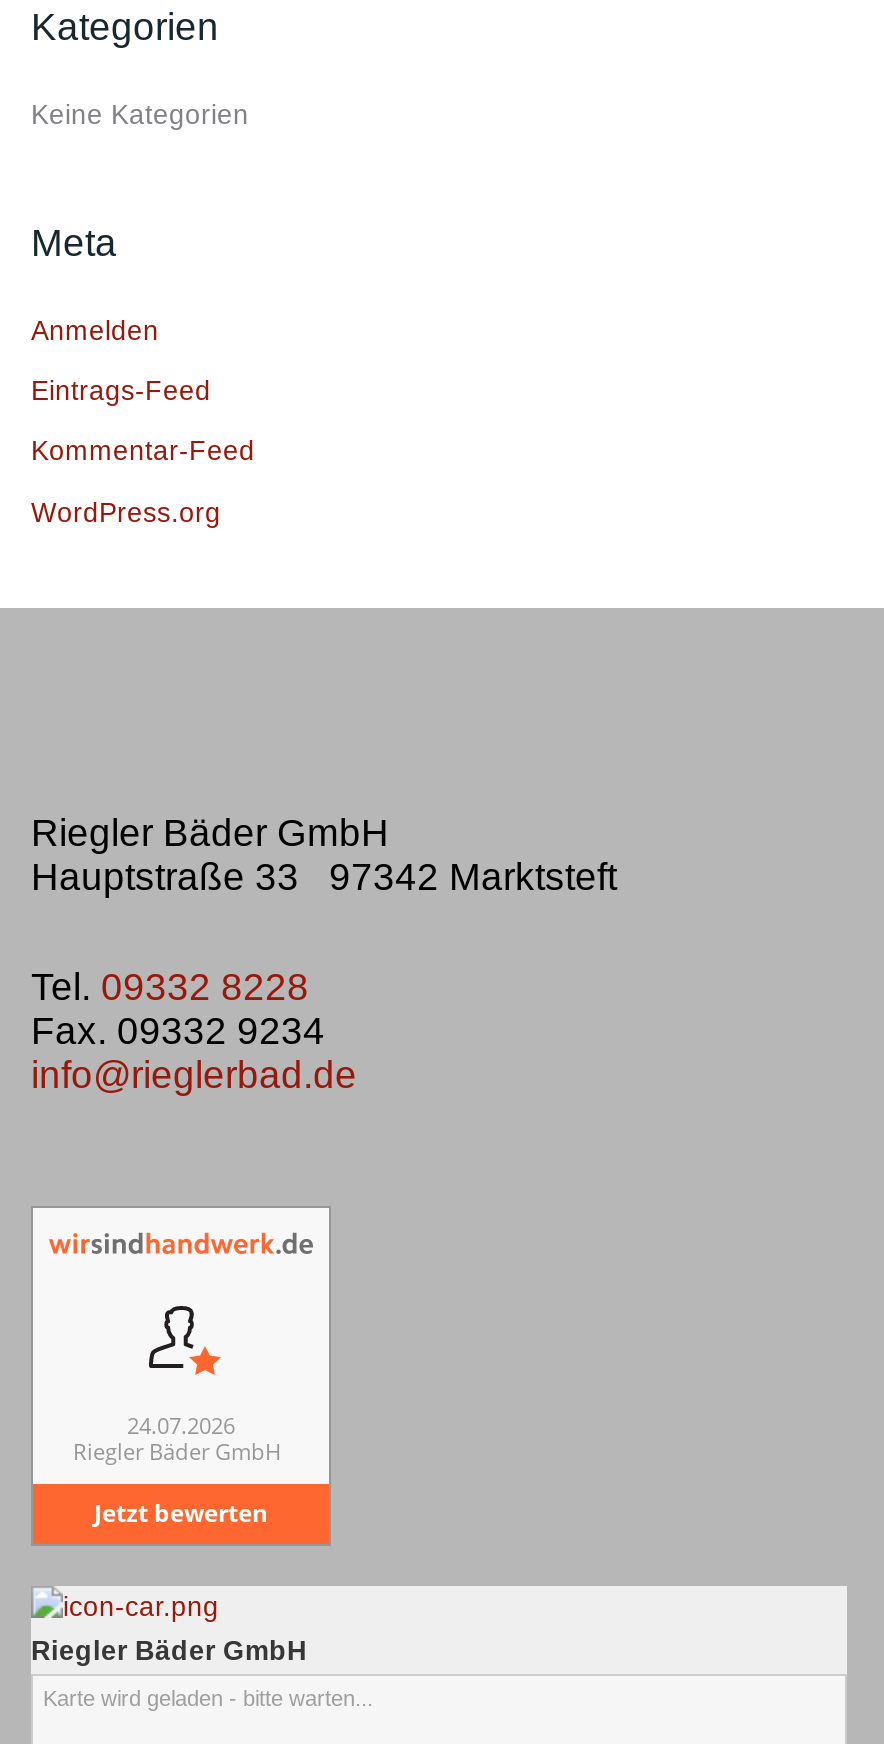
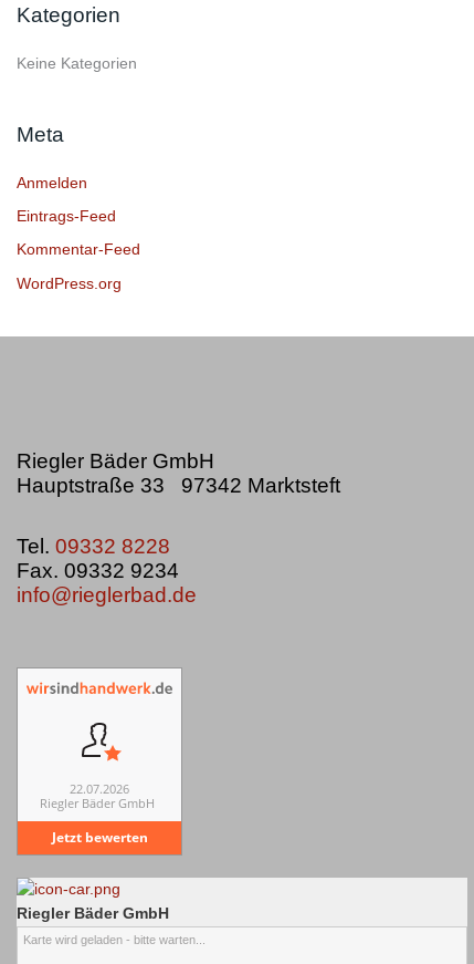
[127,1409,235,1439] 24.07.2026 -> [70,780,129,796] 22.07.2026

